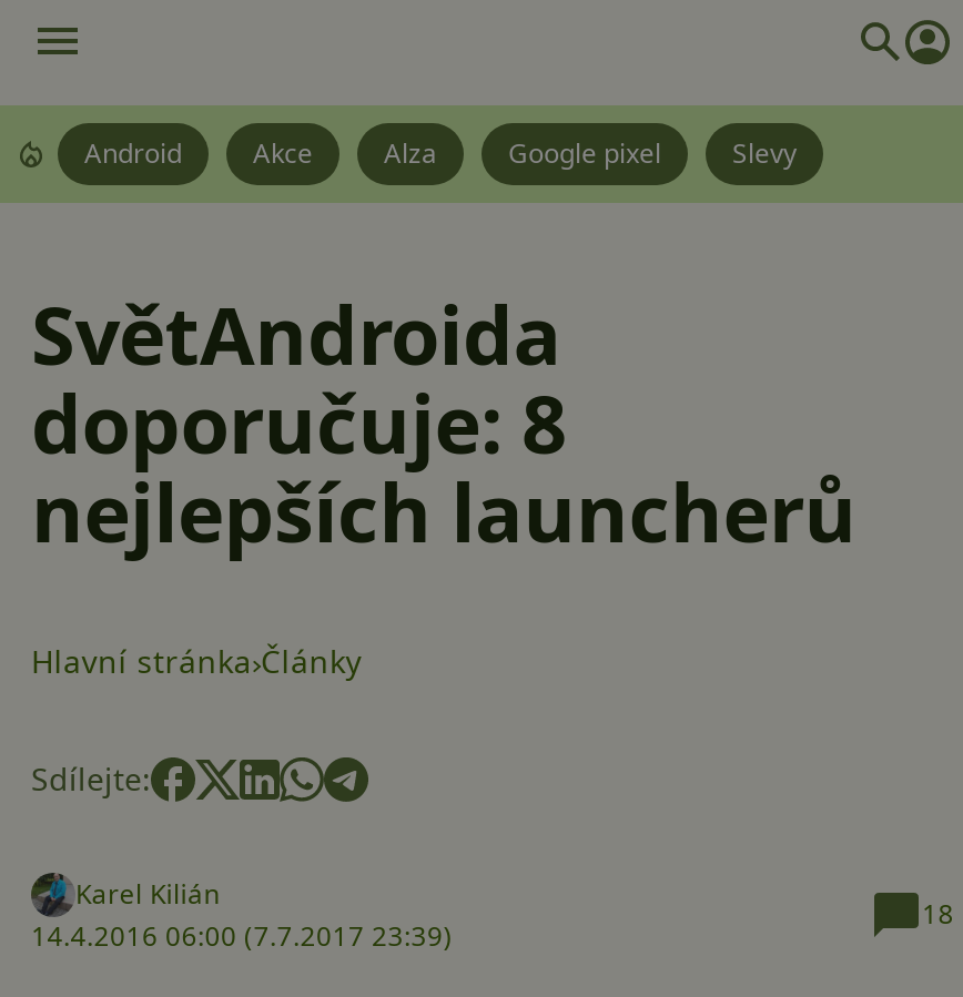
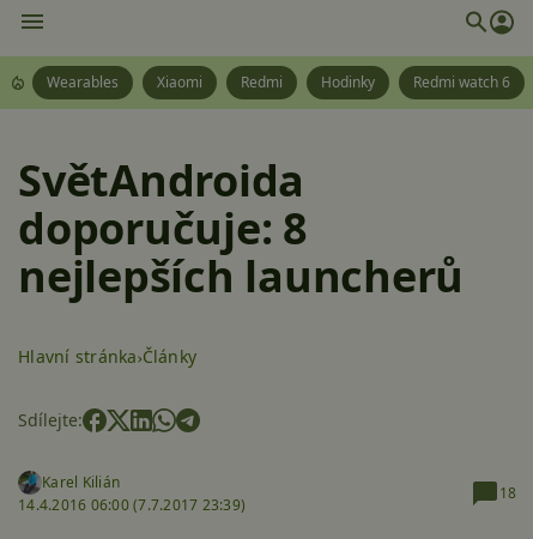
[84,134,797,172] Android | Akce | Alza | Google pixel | Slevy -> [47,72,510,92] Wearables | Xiaomi | Redmi | Hodinky | Redmi watch 6

